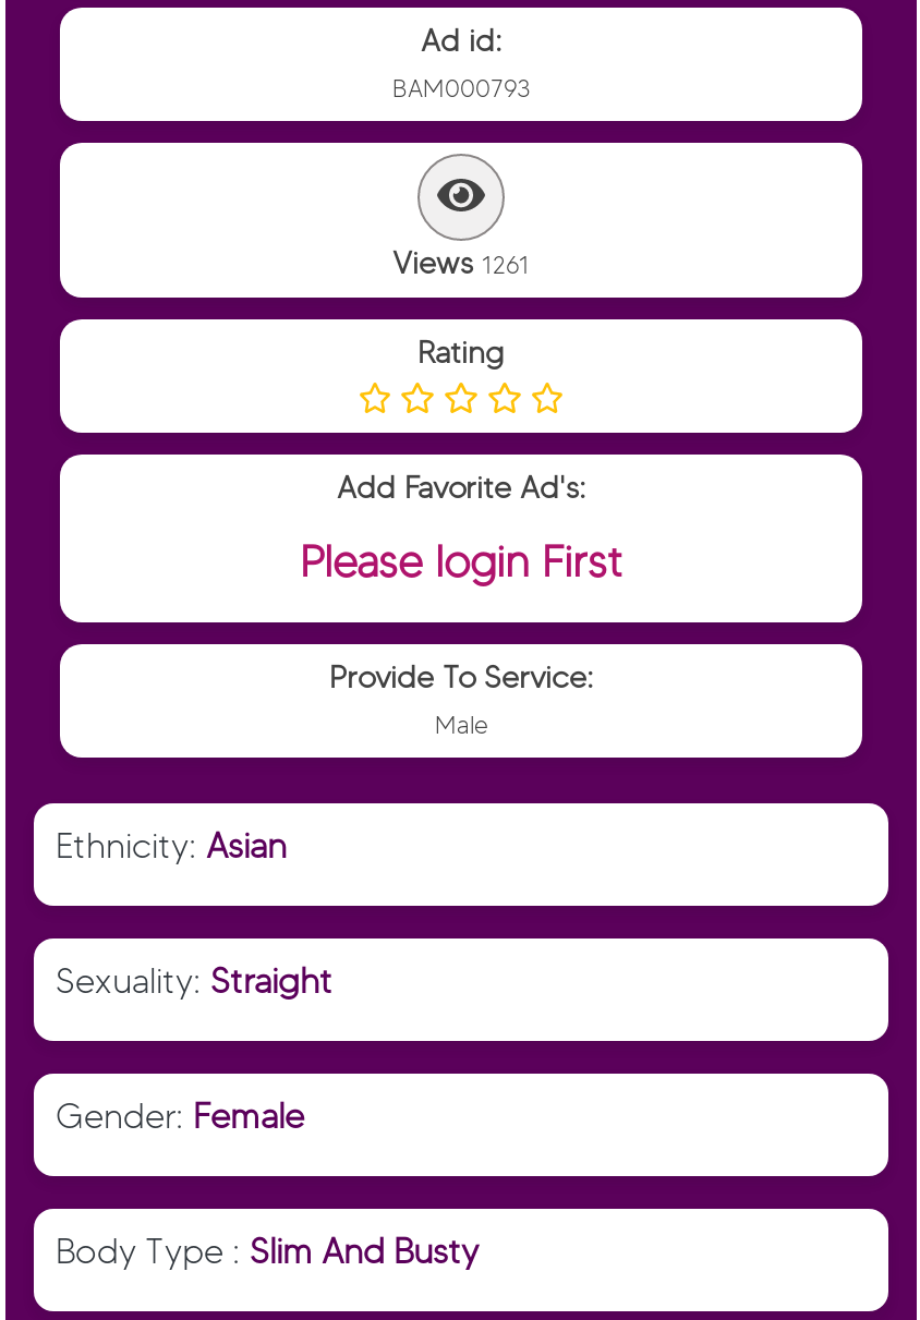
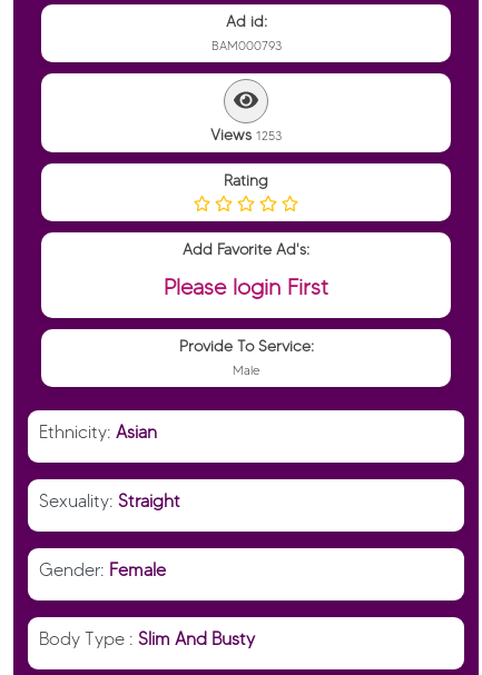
[392,245,530,282] Views 1261 -> [210,126,282,145] Views 1253

